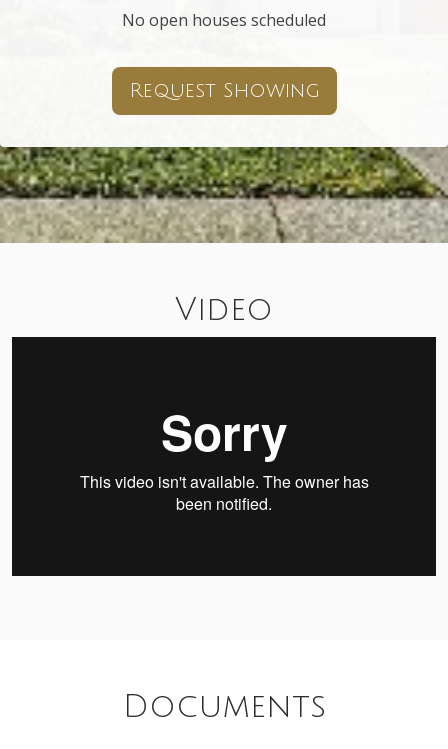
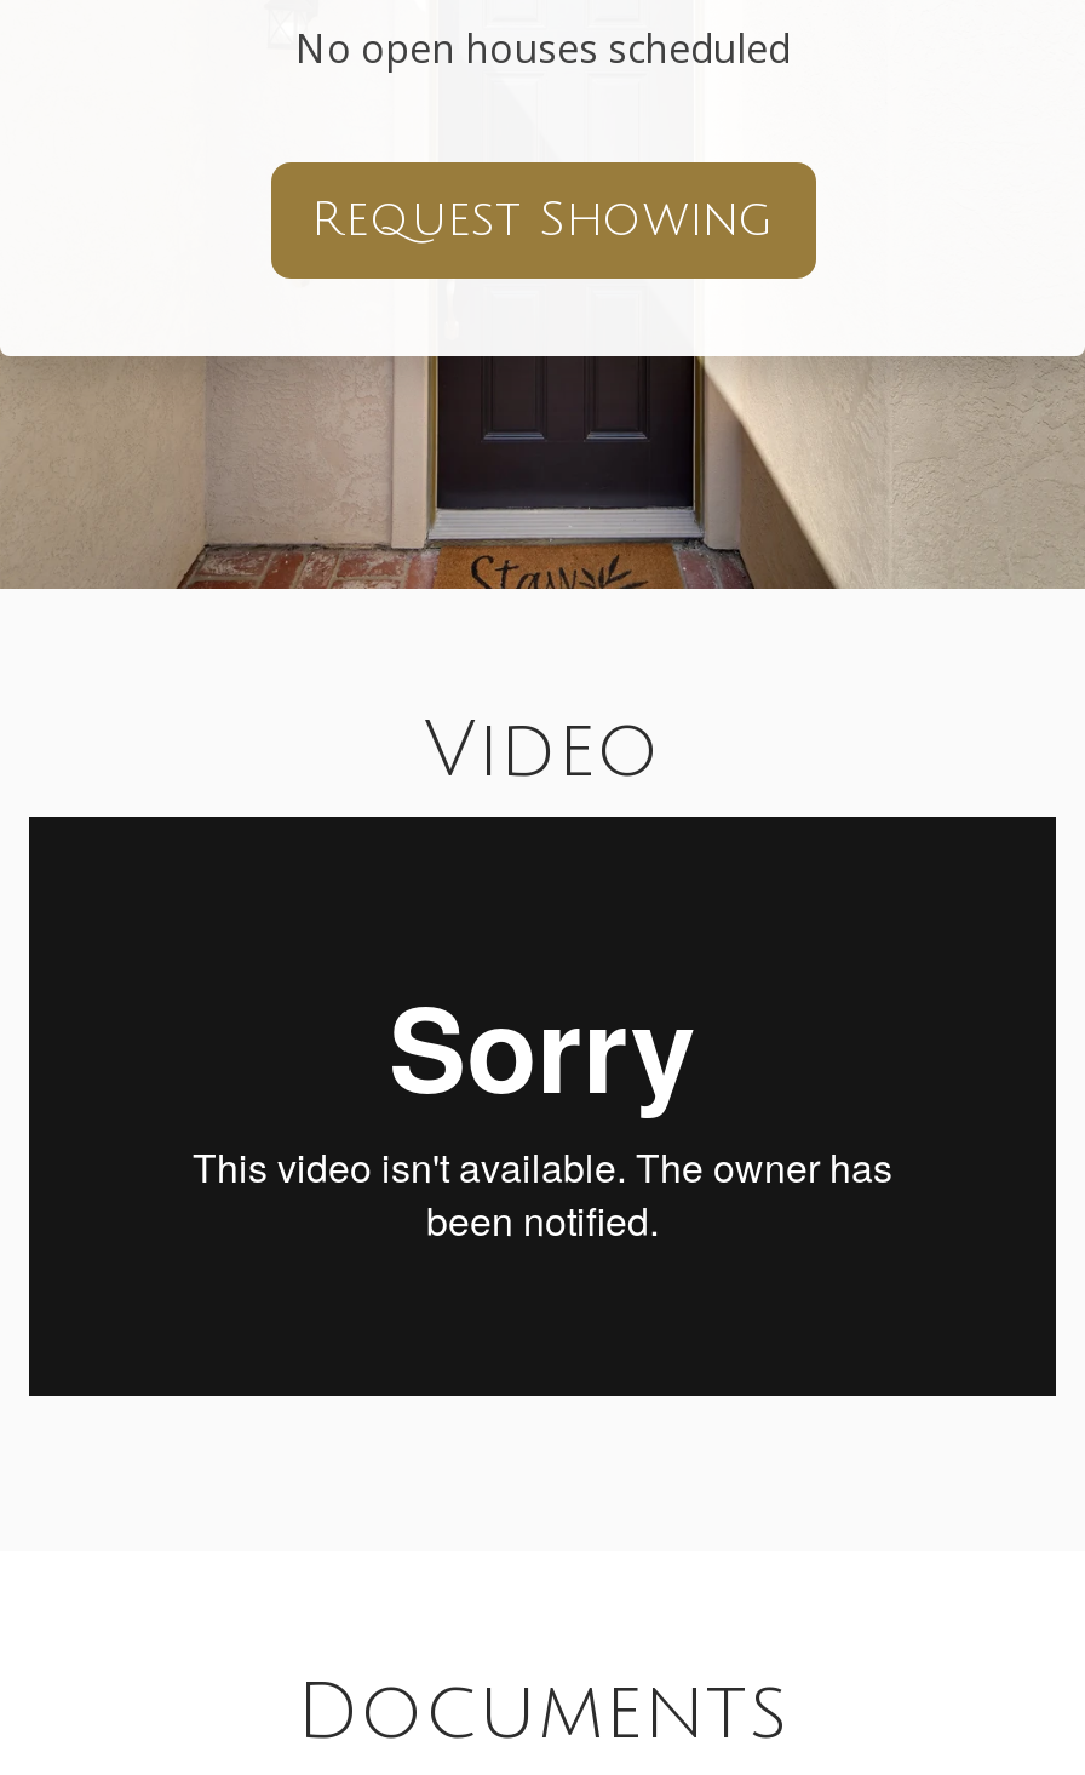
[3,146,445,243] [image] -> [7,354,1078,589] [image]

